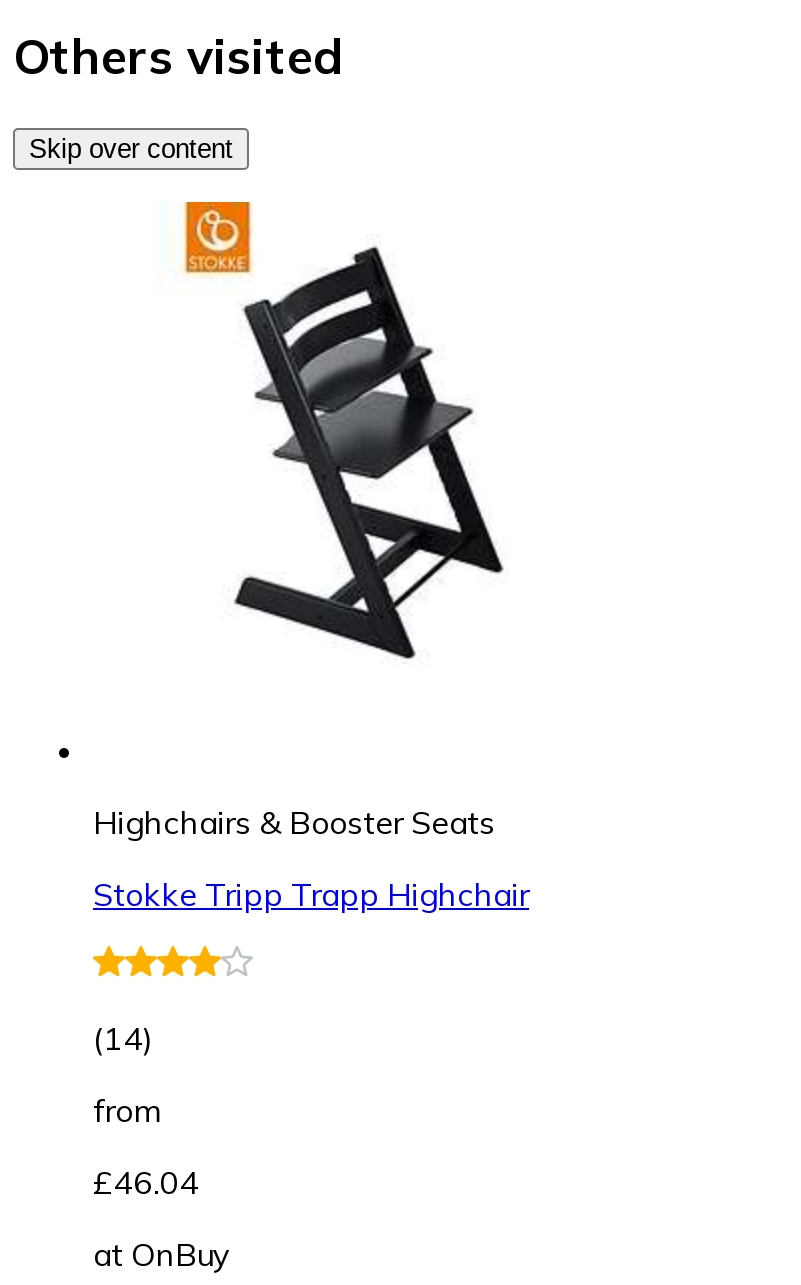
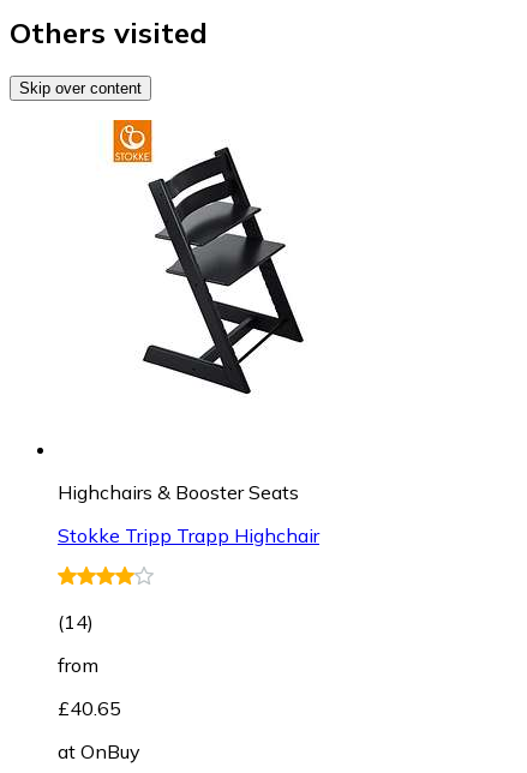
[93,1161,199,1201] £46.04 -> [58,696,121,720] £40.65

